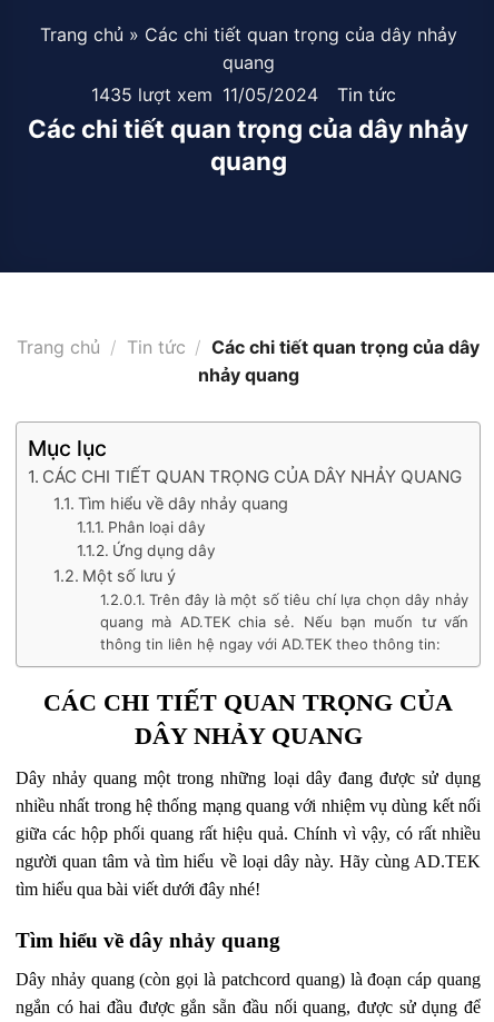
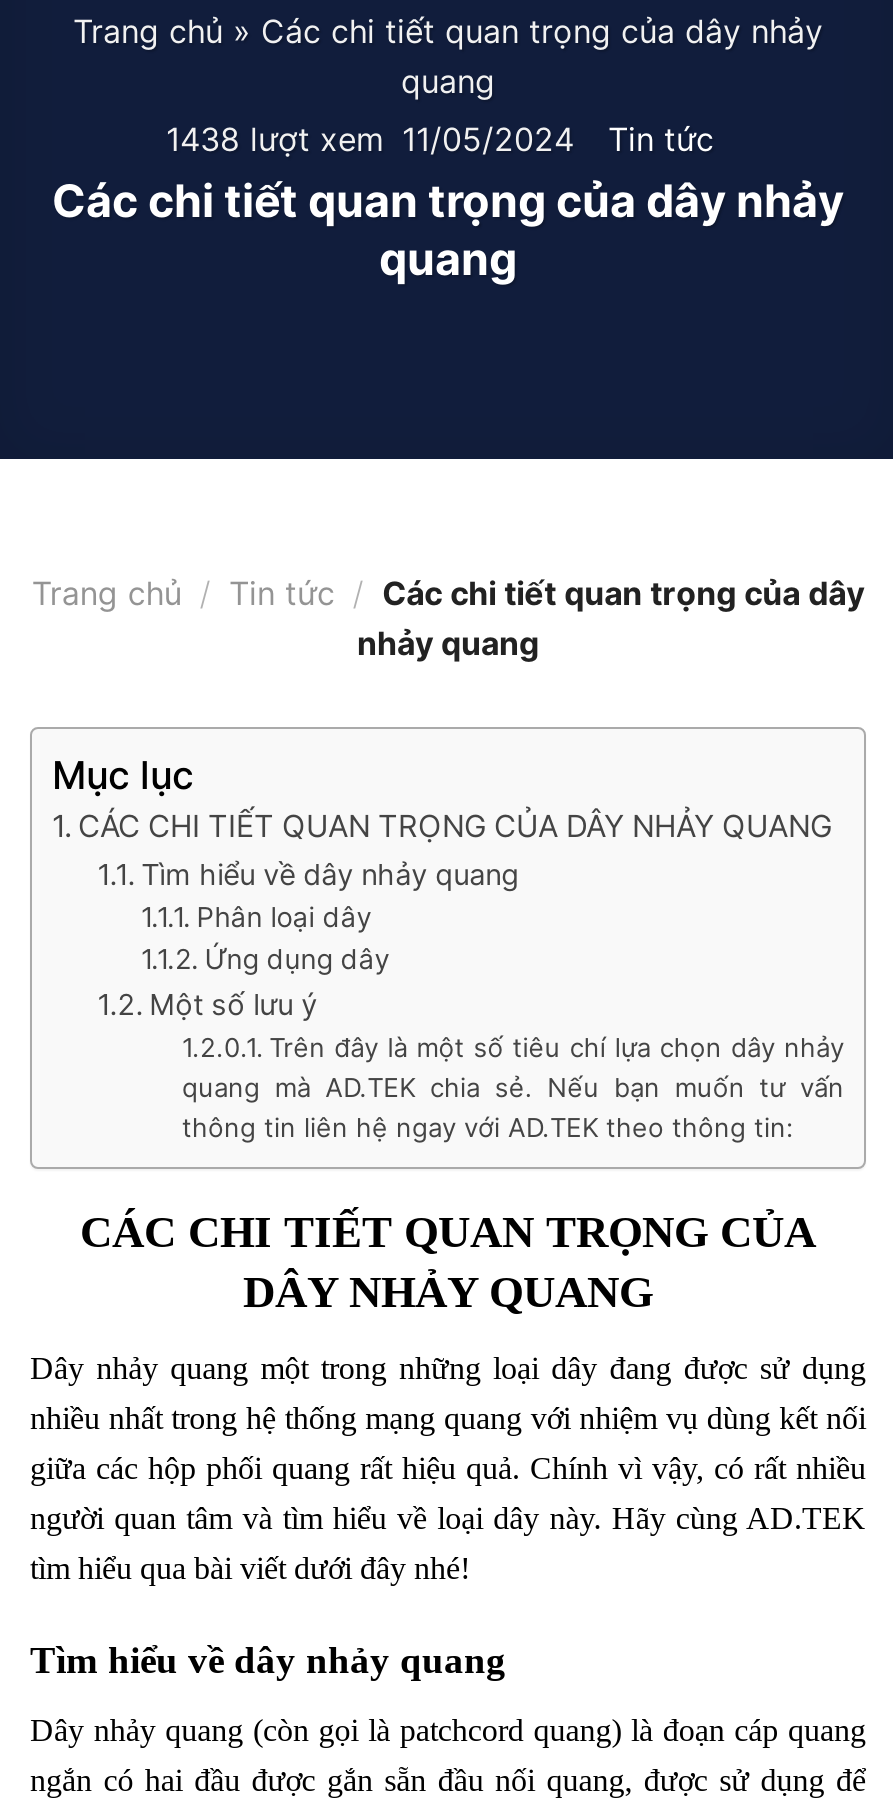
[91,84,396,106] 1435 lượt xem 11/05/2024 Tin tức -> [166,120,714,160] 1438 lượt xem 11/05/2024 Tin tức

